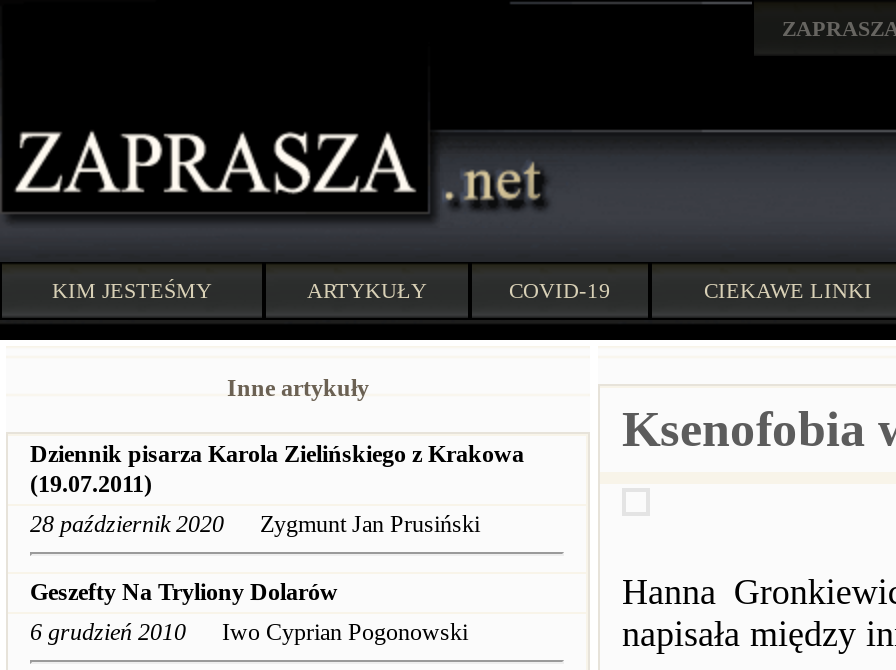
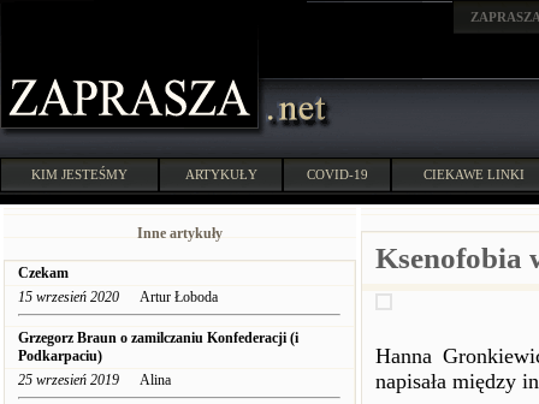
[30,440,524,538] Dziennik pisarza Karola Zielińskiego z Krakowa | (19.07.2011) | 28 październik 2020 Zygmunt Jan Prusiński -> [18,265,218,305] Czekam | 15 wrzesień 2020 Artur Łoboda
[30,578,468,646] Geszefty Na Tryliony Dolarów | 6 grudzień 2010 Iwo Cyprian Pogonowski -> [18,329,298,388] Grzegorz Braun o zamilczaniu Konfederacji (i | Podkarpaciu) | 25 wrzesień 2019 Alina

